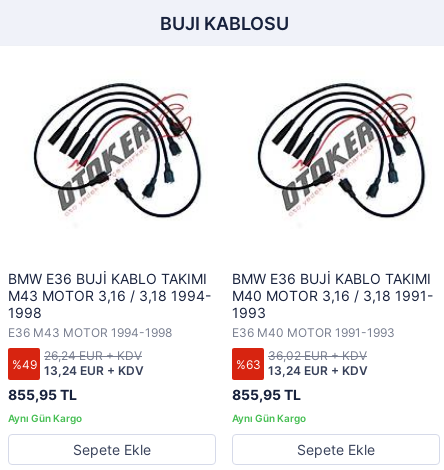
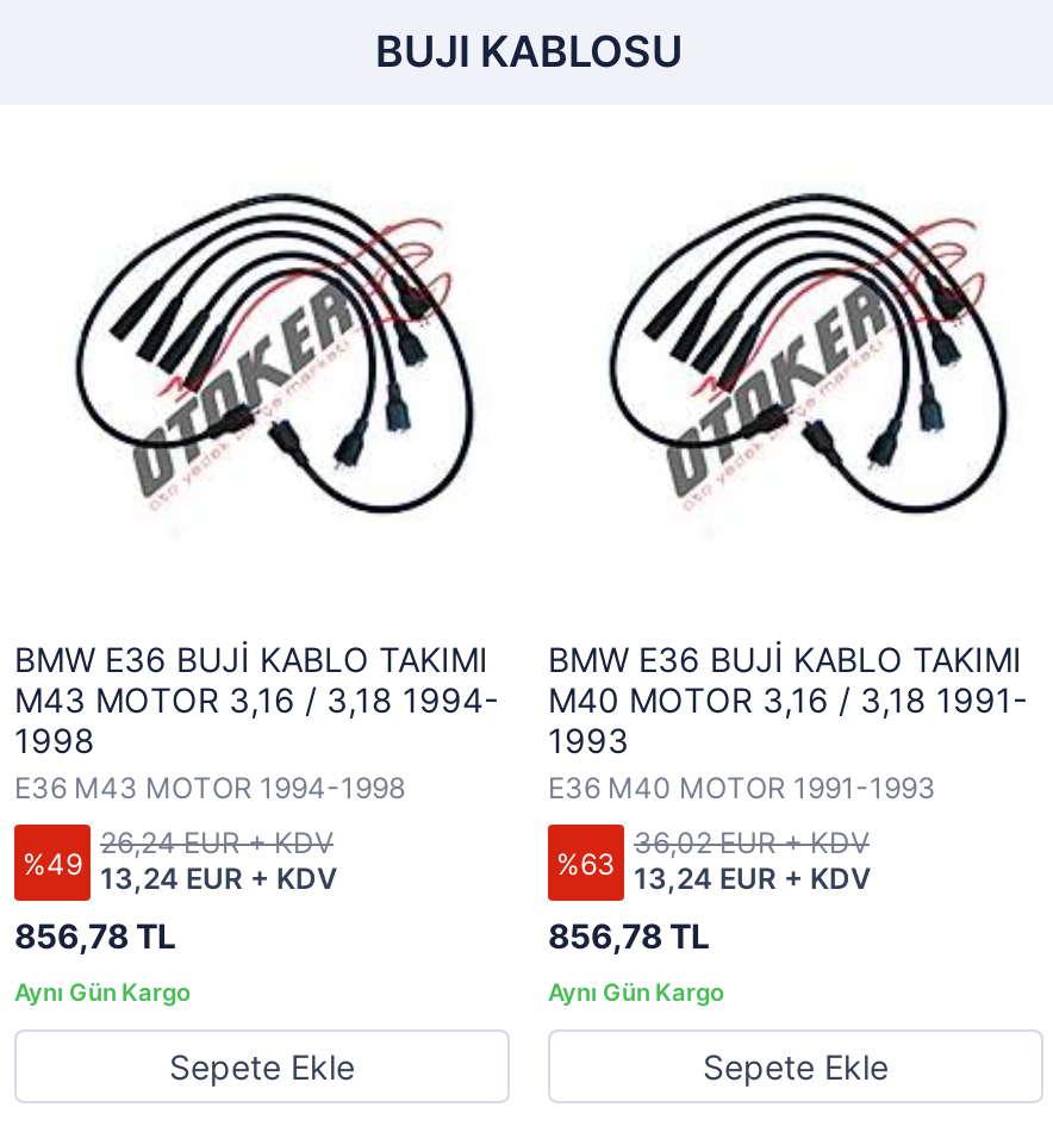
[8,386,77,403] 855,95 TL -> [14,915,176,956] 856,78 TL
[232,386,301,403] 855,95 TL -> [548,915,710,956] 856,78 TL

